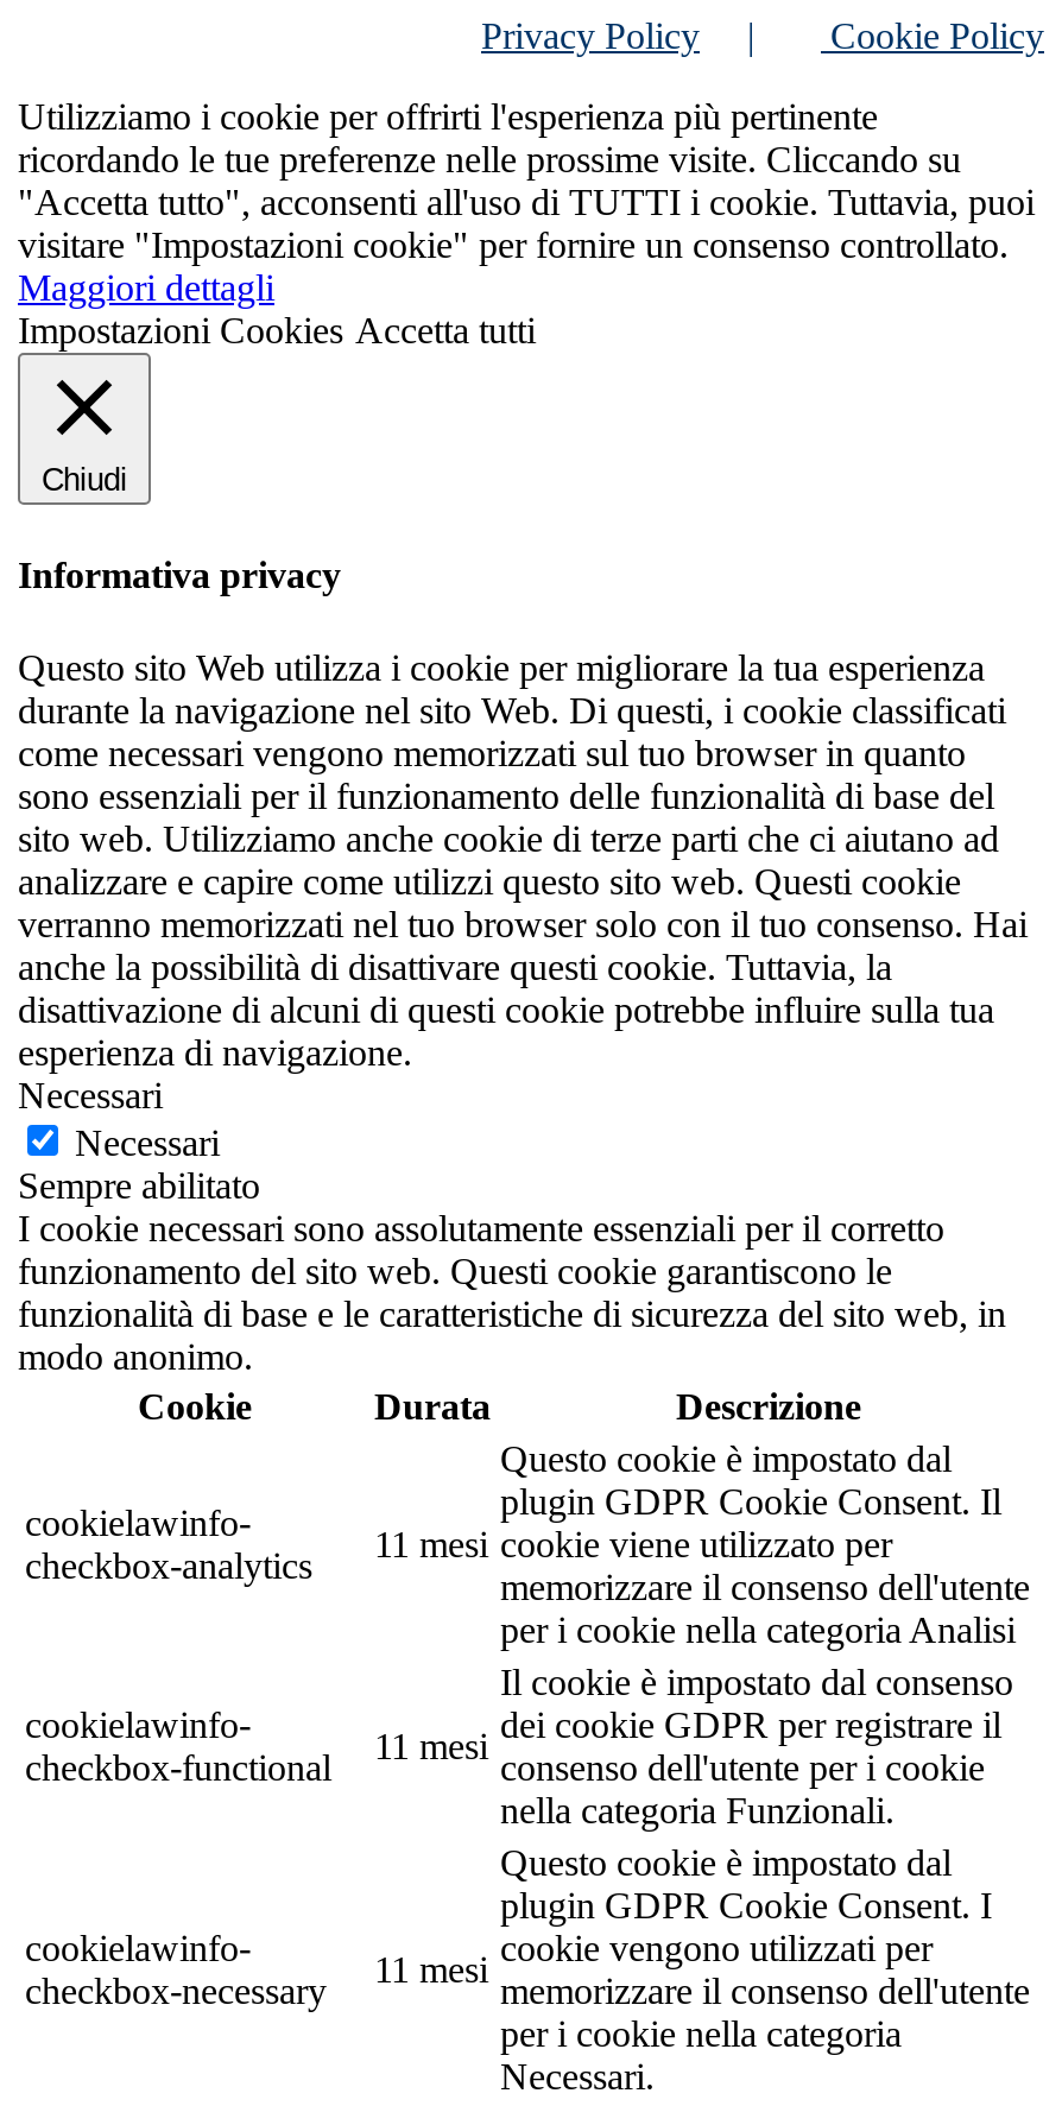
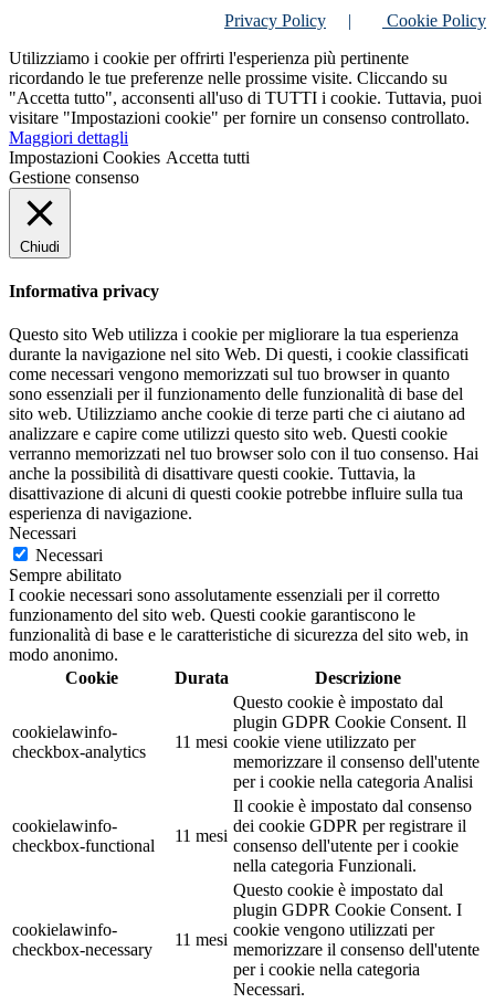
none -> [9,167,139,186] Gestione consenso

